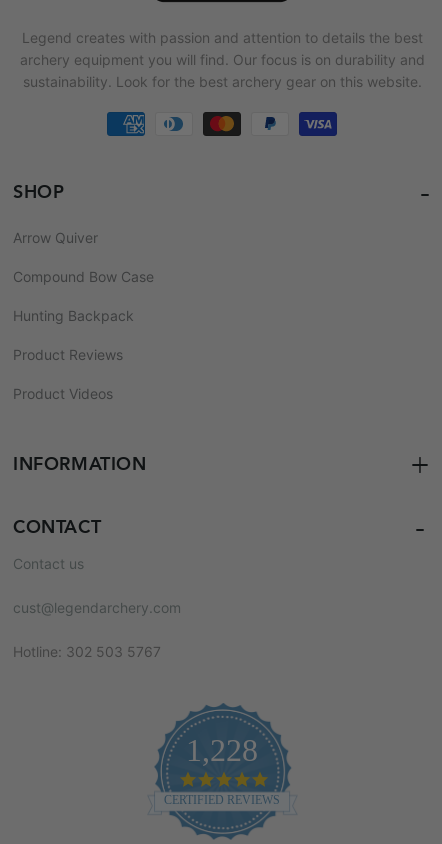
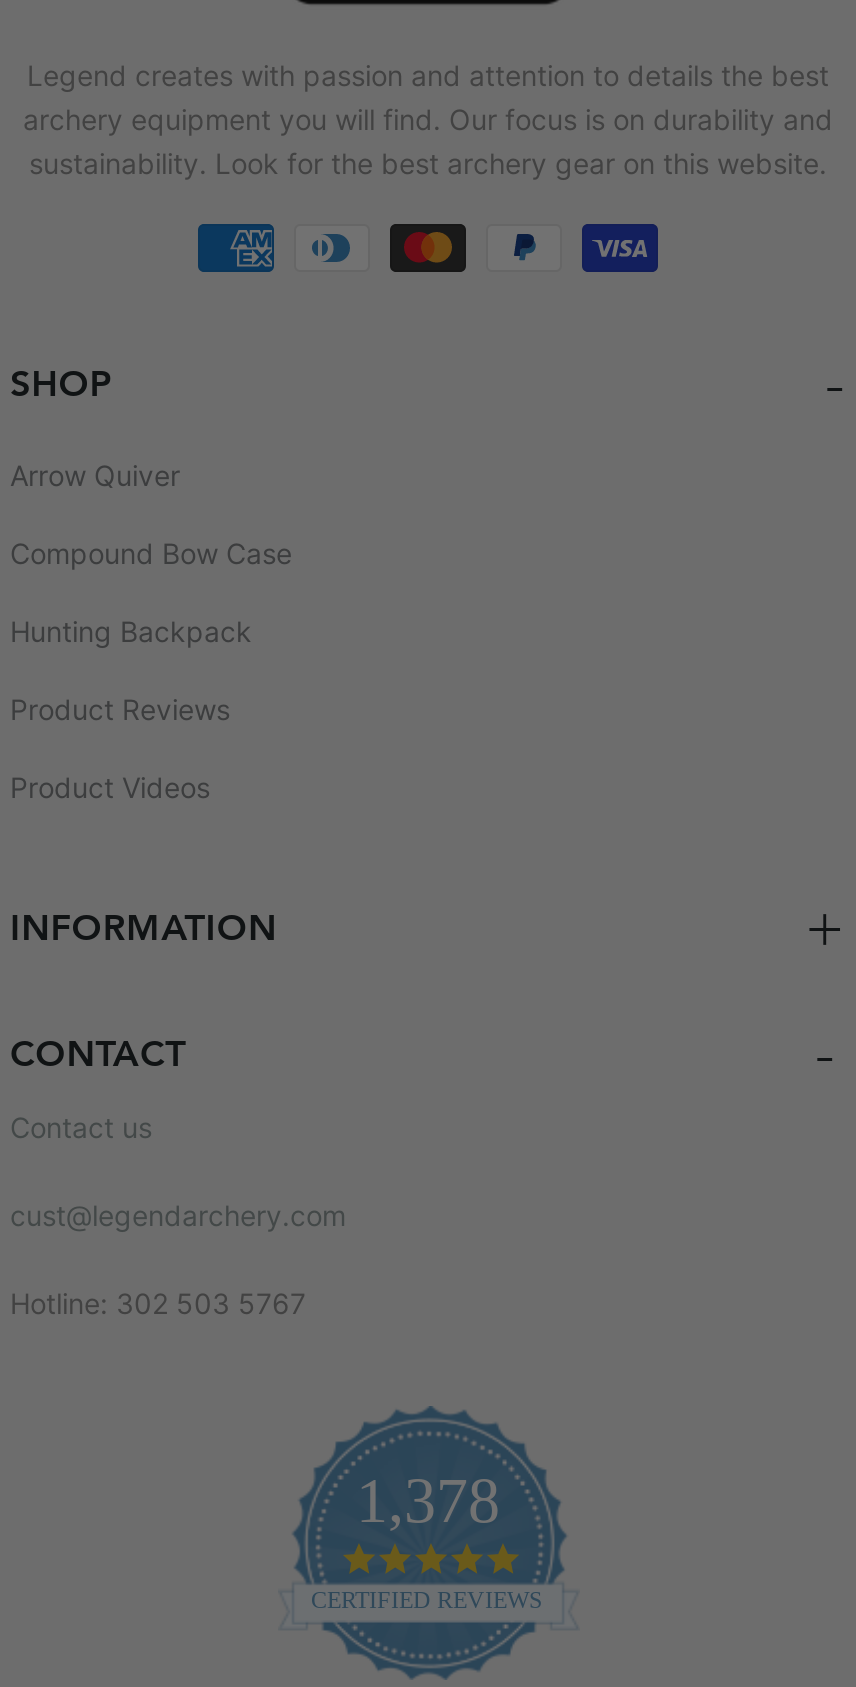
[186,732,258,768] 1,228 -> [356,1464,500,1536] 1,378

